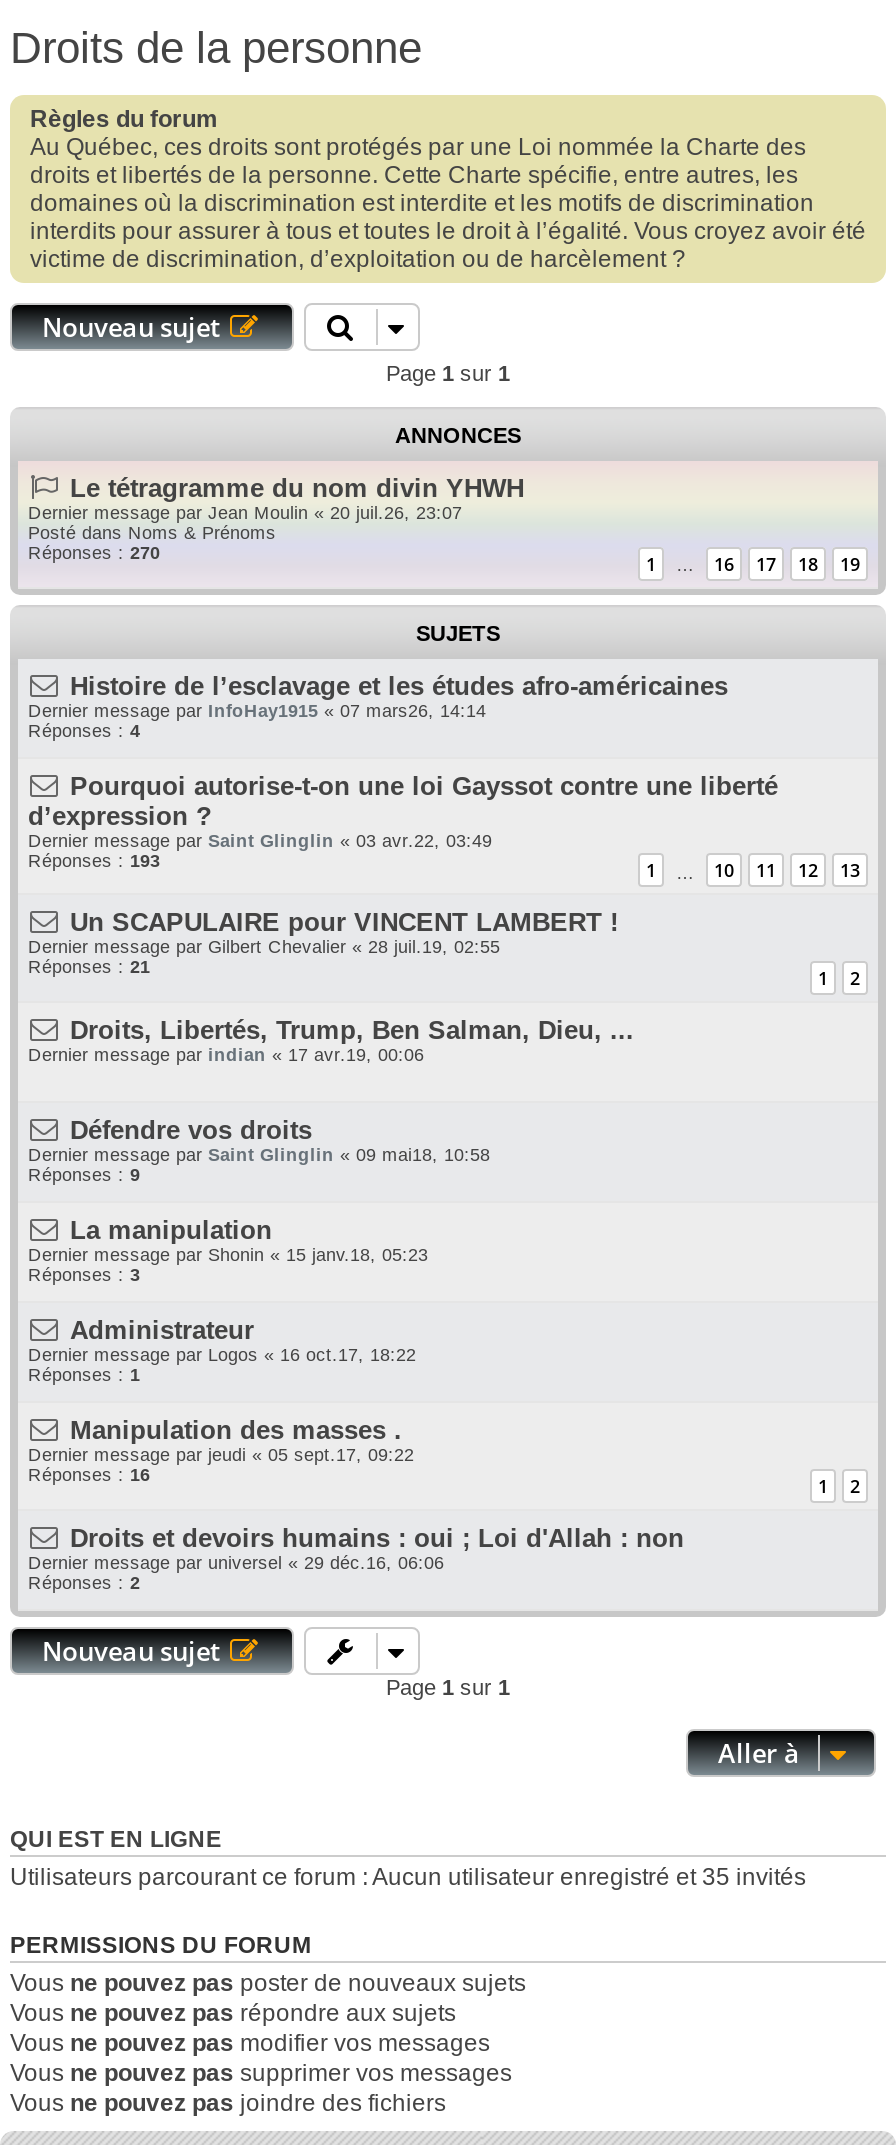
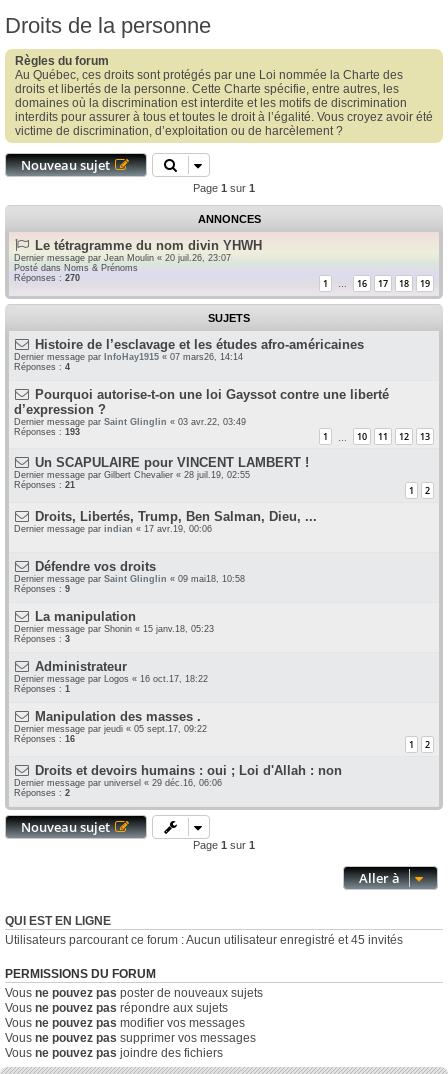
[10,1862,806,1890] Utilisateurs parcourant ce forum : Aucun utilisateur enregistré et 35 invités -> [5,933,403,947] Utilisateurs parcourant ce forum : Aucun utilisateur enregistré et 45 invités

